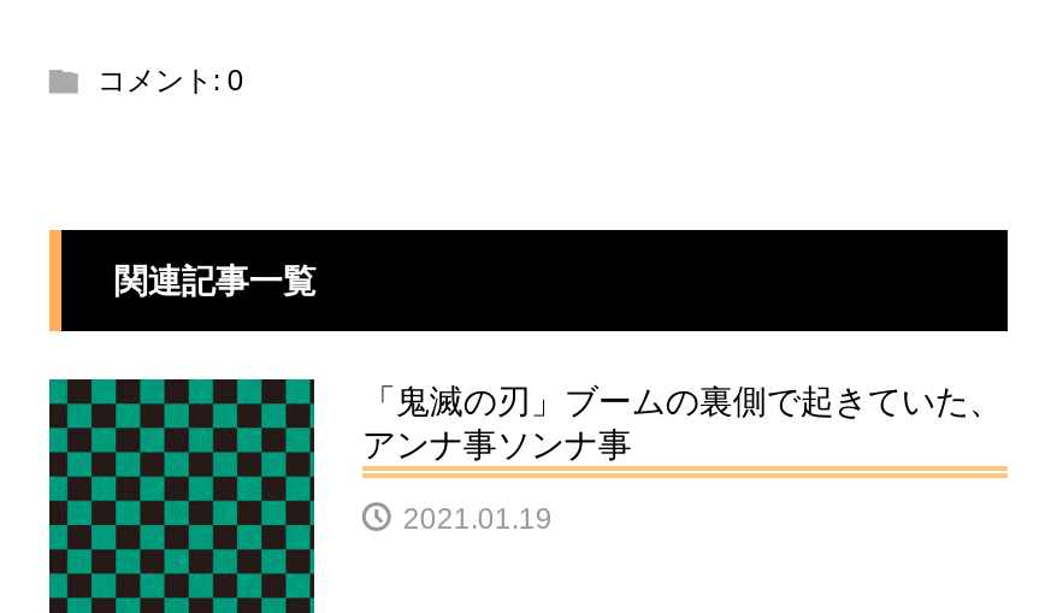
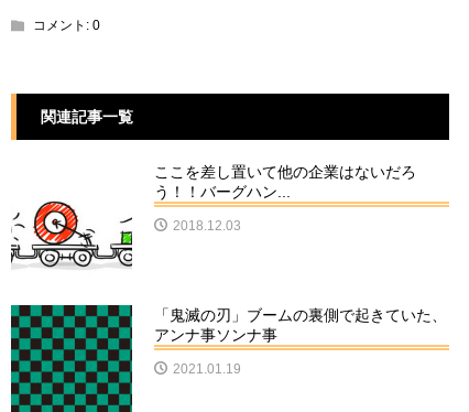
none -> [11,163,416,283] [image] | ここを差し置いて他の企業はないだろ | う！！バーグハン... | 2018.12.03

